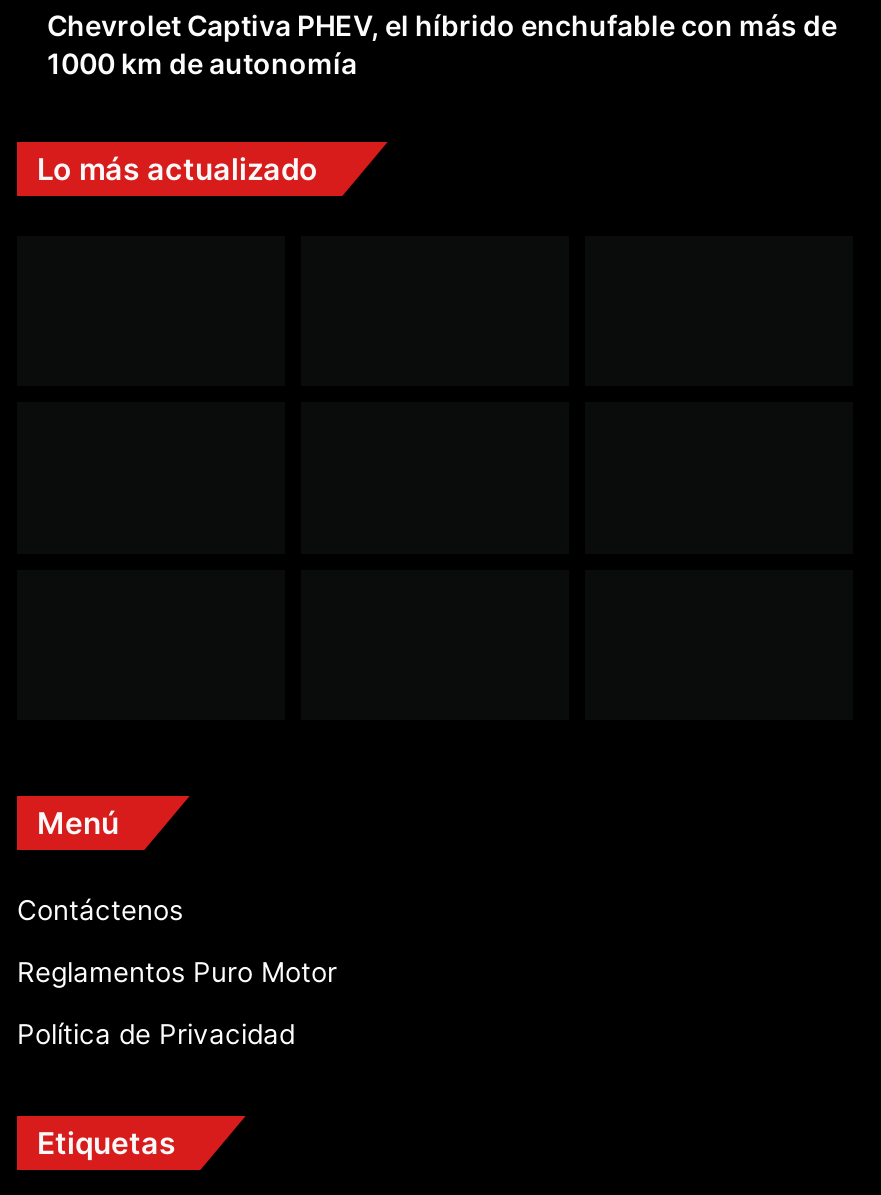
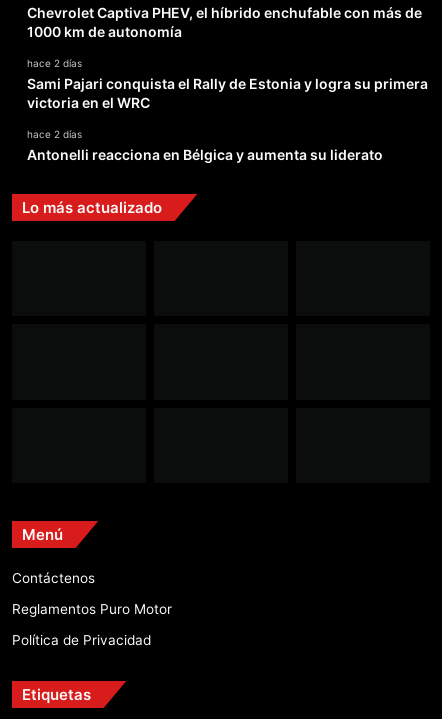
none -> [27,57,428,163] hace 2 días | Sami Pajari conquista el Rally de Estonia y logra su primera | victoria en el WRC | hace 2 días | Antonelli reacciona en Bélgica y aumenta su liderato

